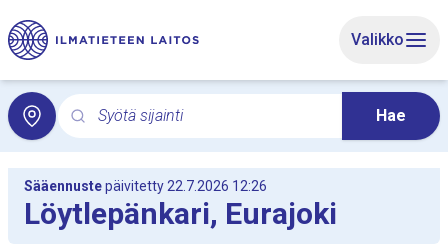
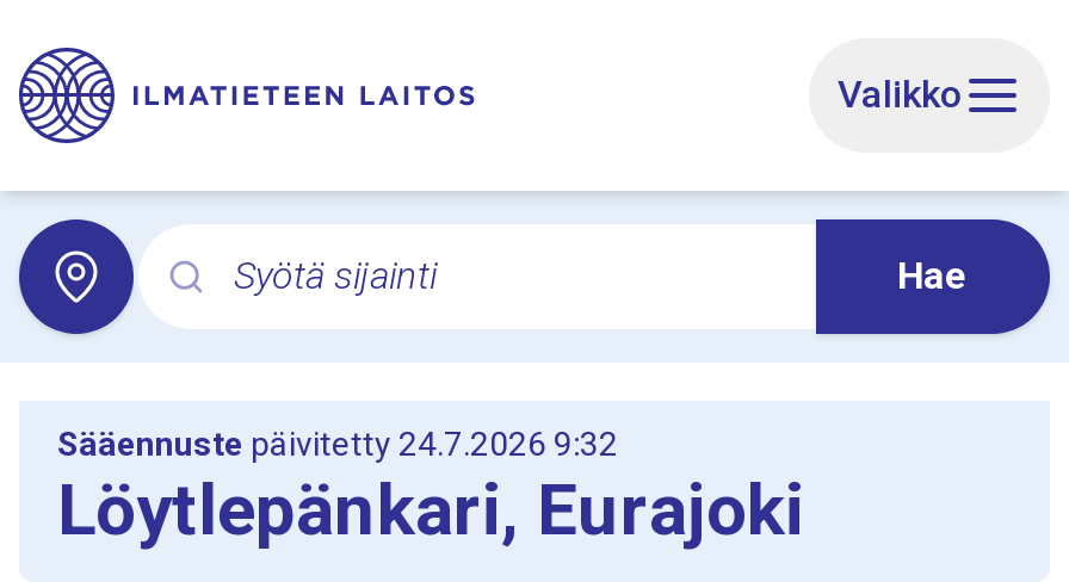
[24,178,267,194] Sääennuste päivitetty 22.7.2026 12:26 -> [57,425,618,463] Sääennuste päivitetty 24.7.2026 9:32

